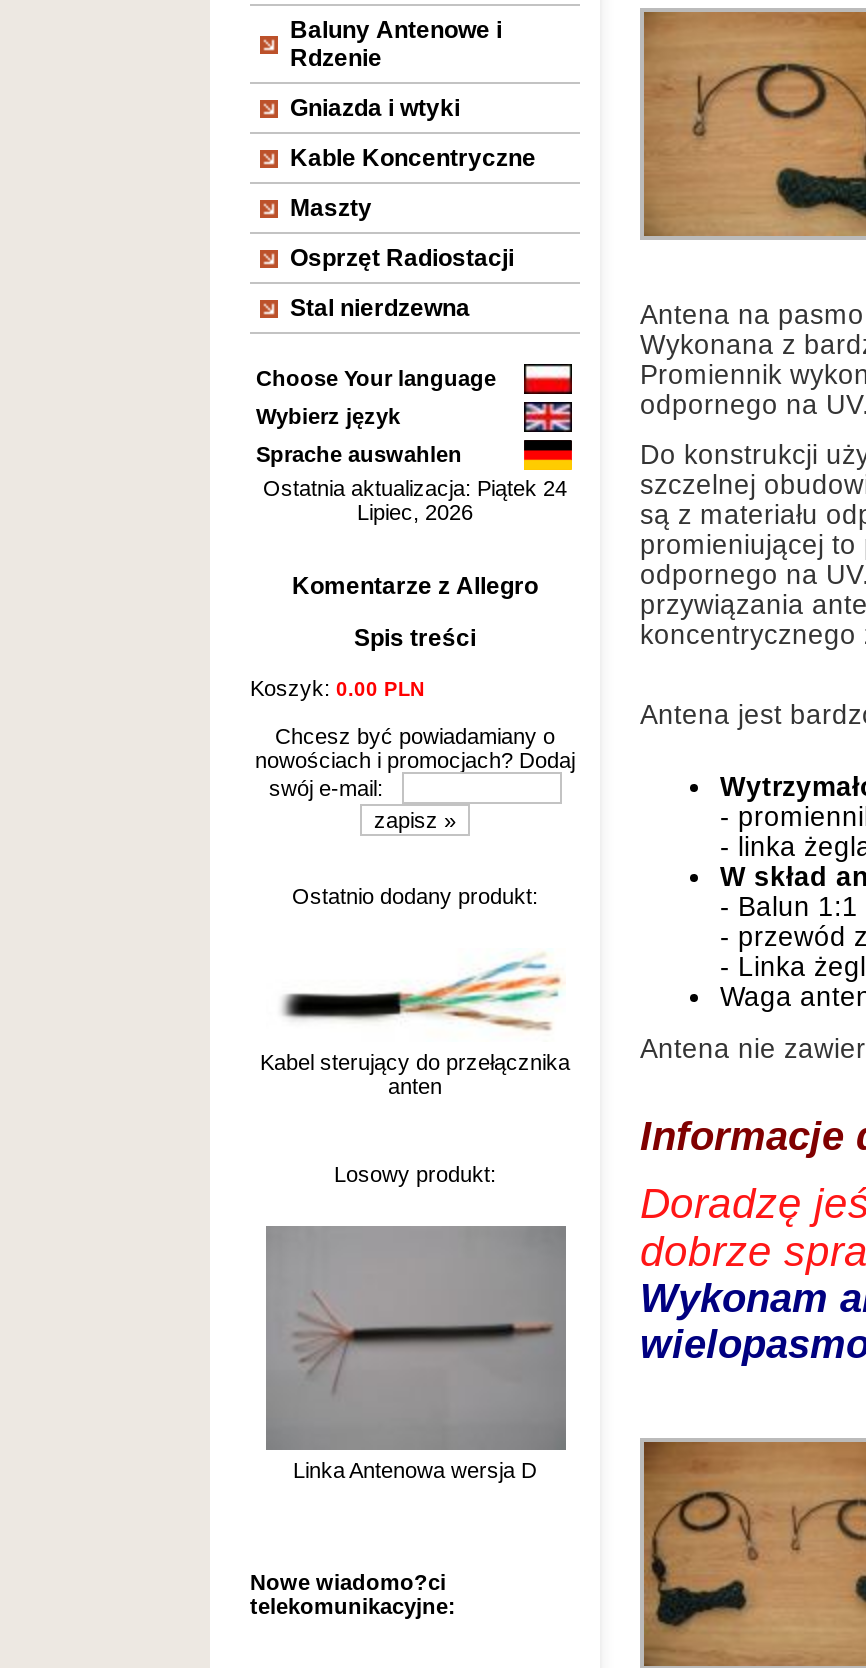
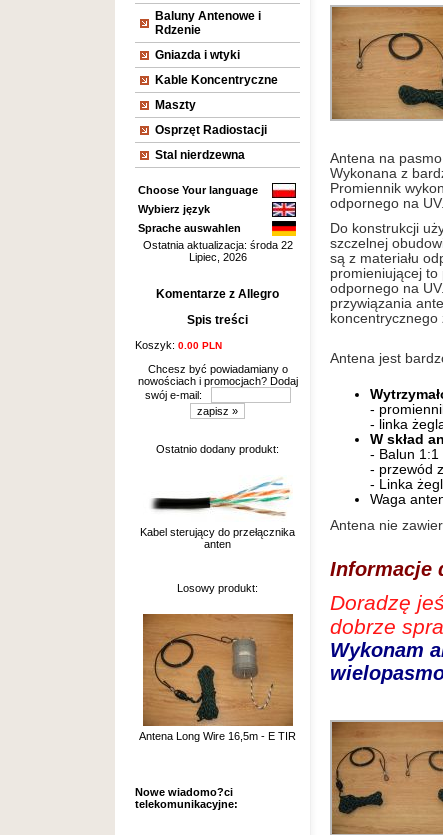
[263,476,567,500] Ostatnia aktualizacja: Piątek 24 -> [142,239,292,251] Ostatnia aktualizacja: środa 22
[264,1224,568,1482] [image] | Linka Antenowa wersja D -> [139,613,296,742] [image] | Antena Long Wire 16,5m - E TIR

